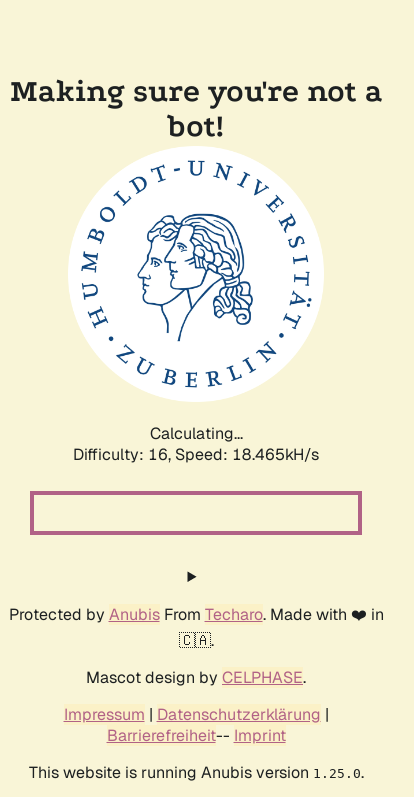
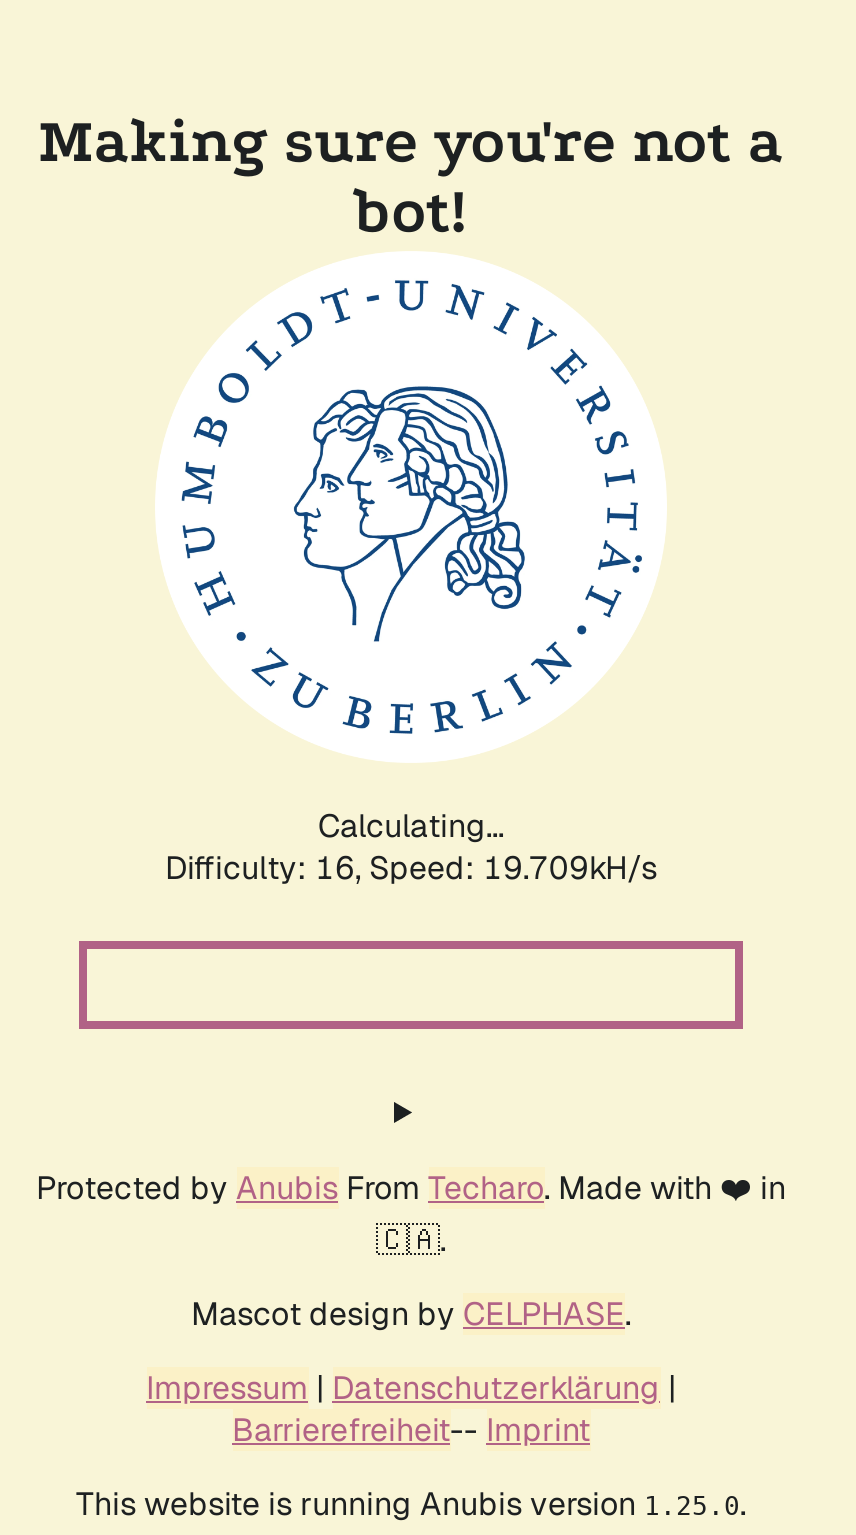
[73,444,319,465] Difficulty: 16, Speed: 18.465kH/s -> [165,847,657,889] Difficulty: 16, Speed: 19.709kH/s

